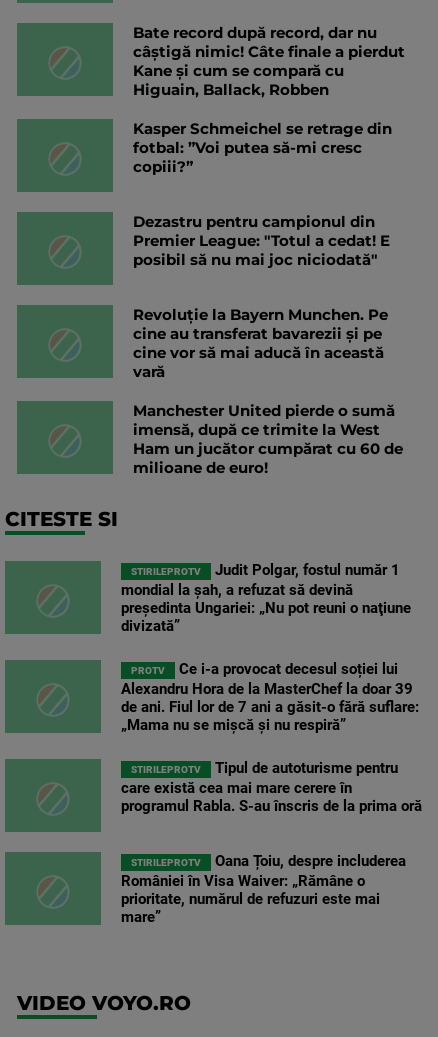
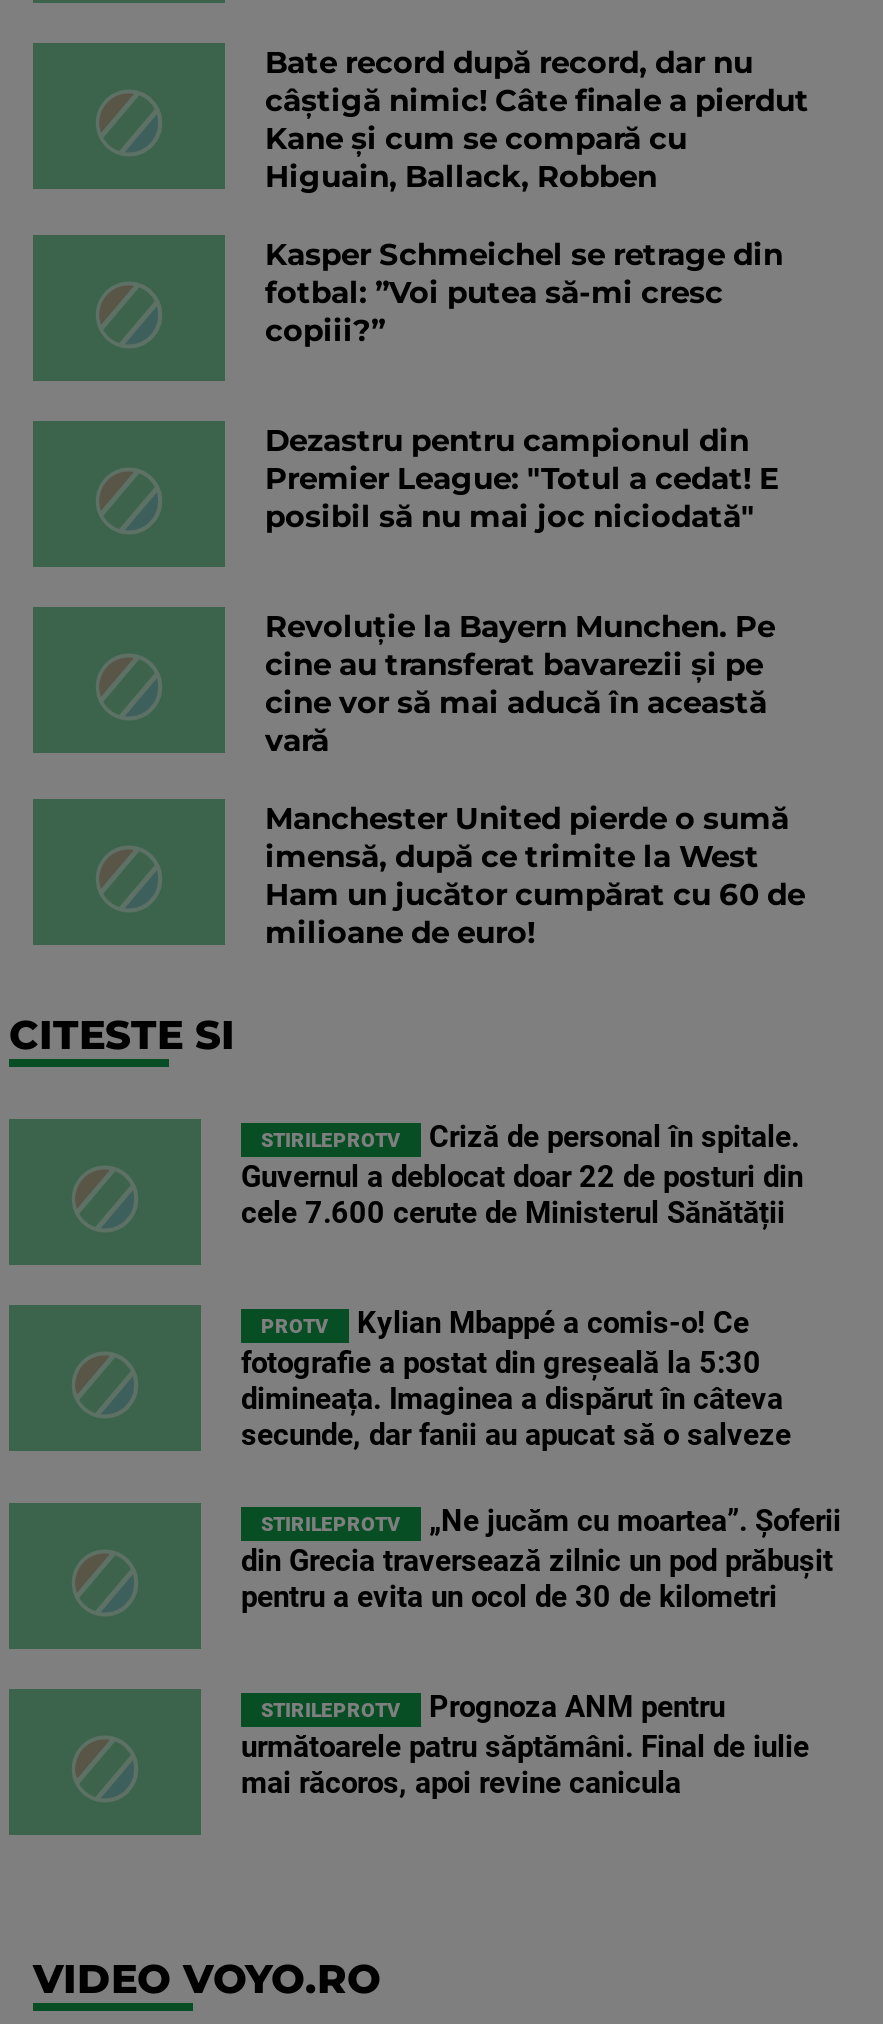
[121,561,411,635] Judit Polgar, fostul număr 1 | mondial la şah, a refuzat să devină | preşedinta Ungariei: „Nu pot reuni o naţiune | divizată” -> [241,1120,803,1232] Criză de personal în spitale. | Guvernul a deblocat doar 22 de posturi din | cele 7.600 cerute de Ministerul Sănătății
[121,660,419,734] Ce i-a provocat decesul soției lui | Alexandru Hora de la MasterChef la doar 39 | de ani. Fiul lor de 7 ani a găsit-o fără suflare: | „Mama nu se mișcă și nu respiră” -> [241,1306,791,1454] Kylian Mbappé a comis-o! Ce | fotografie a postat din greșeală la 5:30 | dimineața. Imaginea a dispărut în câteva | secunde, dar fanii au apucat să o salveze
[121,759,422,815] Tipul de autoturisme pentru | care există cea mai mare cerere în | programul Rabla. S-au înscris de la prima oră -> [241,1504,841,1616] „Ne jucăm cu moartea”. Șoferii | din Grecia traversează zilnic un pod prăbușit | pentru a evita un ocol de 30 de kilometri
[121,852,406,926] Oana Țoiu, despre includerea | României în Visa Waiver: „Rămâne o | prioritate, numărul de refuzuri este mai | mare” -> [241,1690,809,1802] Prognoza ANM pentru | următoarele patru săptămâni. Final de iulie | mai răcoros, apoi revine canicula

